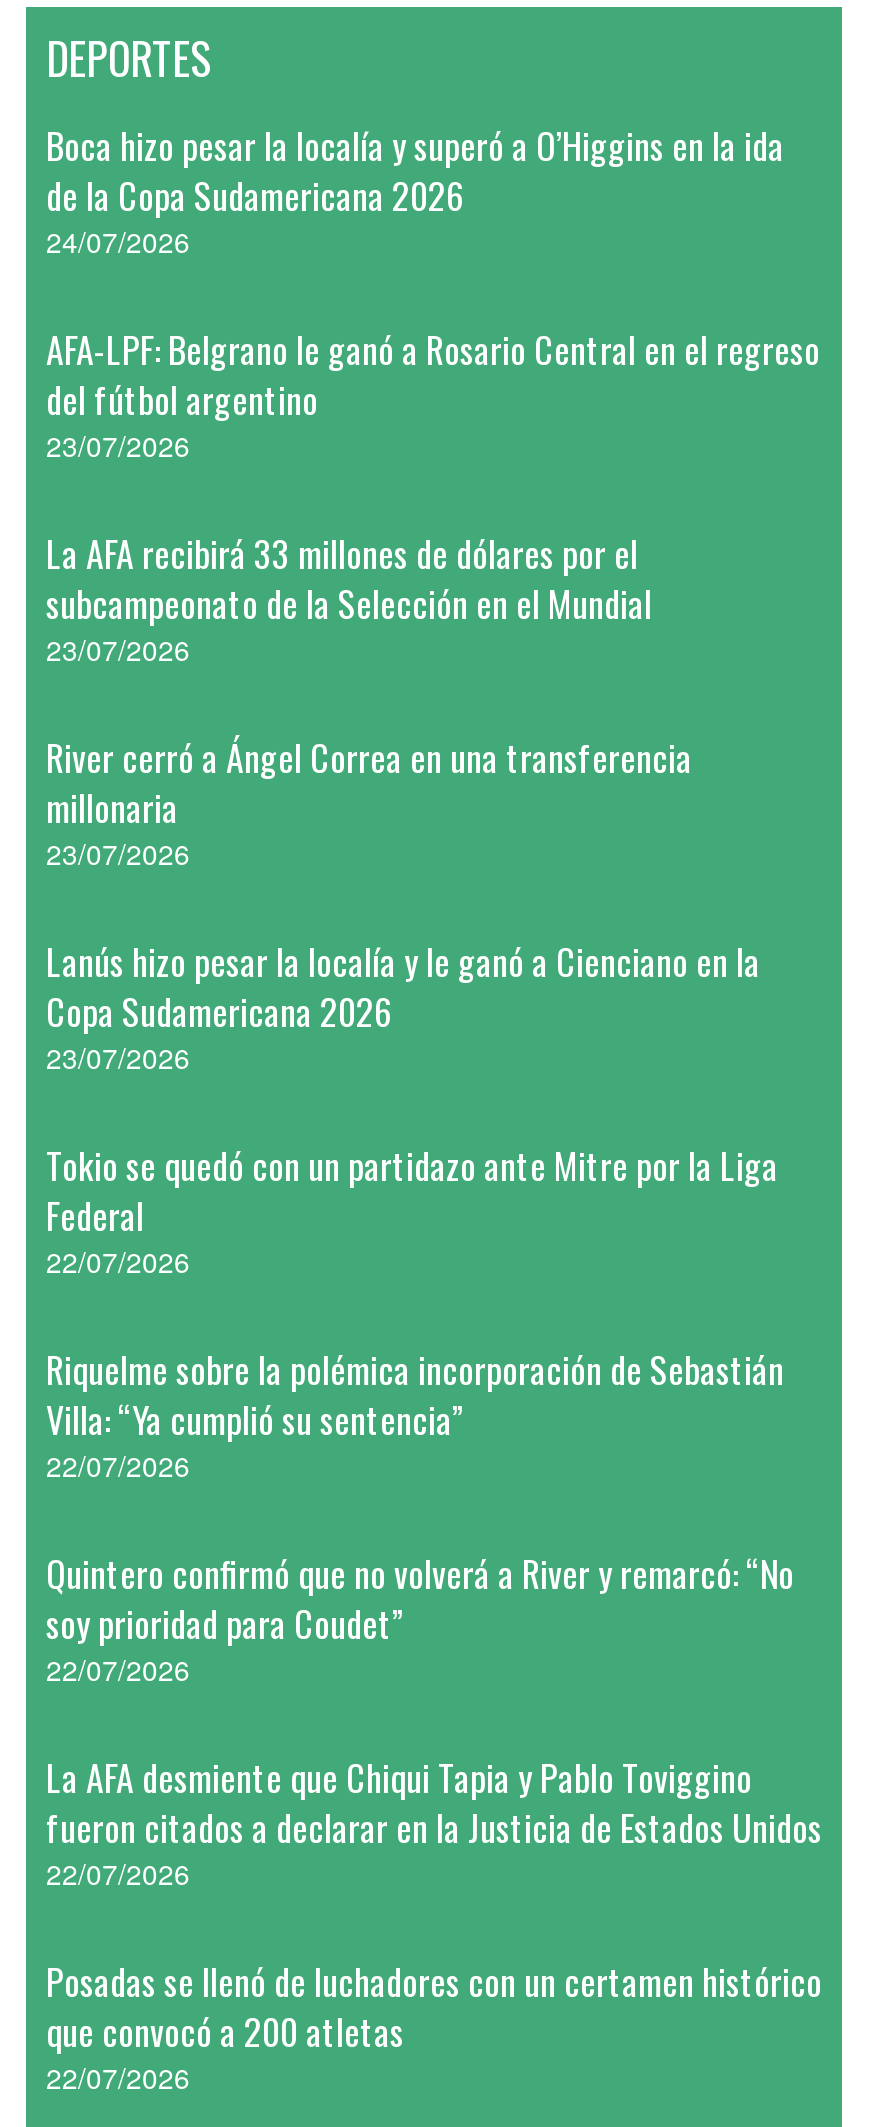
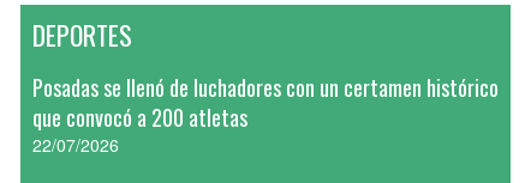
[46,119,822,1893] Boca hizo pesar la localía y superó a O’Higgins en la ida | de la Copa Sudamericana 2026 | 24/07/2026 | AFA-LPF: Belgrano le ganó a Rosario Central en el regreso | del fútbol argentino | 23/07/2026 | La AFA recibirá 33 millones de dólares por el | subcampeonato de la Selección en el Mundial | 23/07/2026 | River cerró a Ángel Correa en una transferencia | millonaria | 23/07/2026 | Lanús hizo pesar la localía y le ganó a Cienciano en la | Copa Sudamericana 2026 | 23/07/2026 | Tokio se quedó con un partidazo ante Mitre por la Liga | Federal | 22/07/2026 | Riquelme sobre la polémica incorporación de Sebastián | Villa: “Ya cumplió su sentencia” | 22/07/2026 | Quintero confirmó que no volverá a River y remarcó: “No | soy prioridad para Coudet” | 22/07/2026 | La AFA desmiente que Chiqui Tapia y Pablo Toviggino | fueron citados a declarar en la Justicia de Estados Unidos | 22/07/2026 -> none

